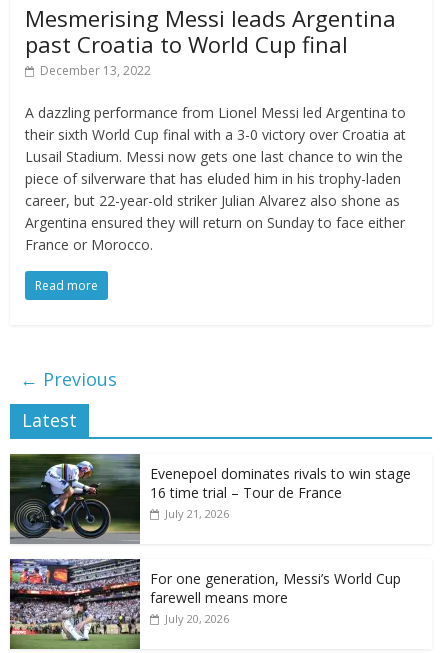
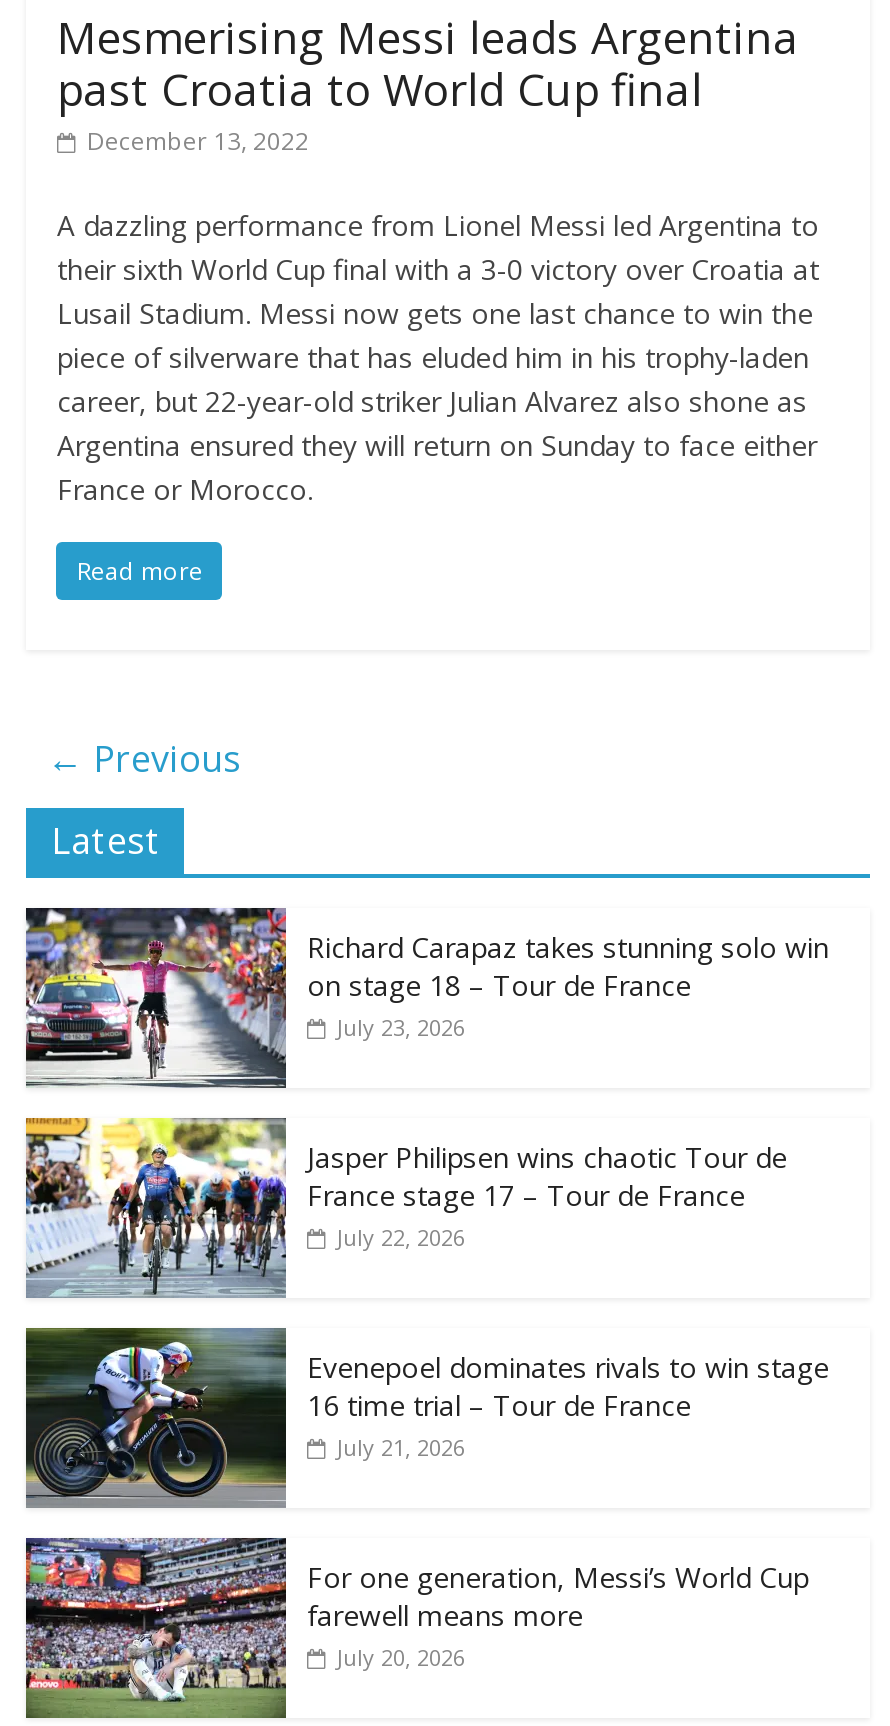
none -> [24,906,829,1086] [image] | Richard Carapaz takes stunning solo win | on stage 18 – Tour de France | July 23, 2026
none -> [24,1116,787,1298] [image] | Jasper Philipsen wins chaotic Tour de | France stage 17 – Tour de France | July 22, 2026

